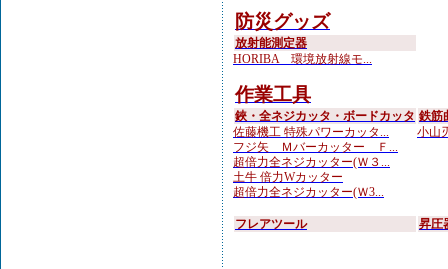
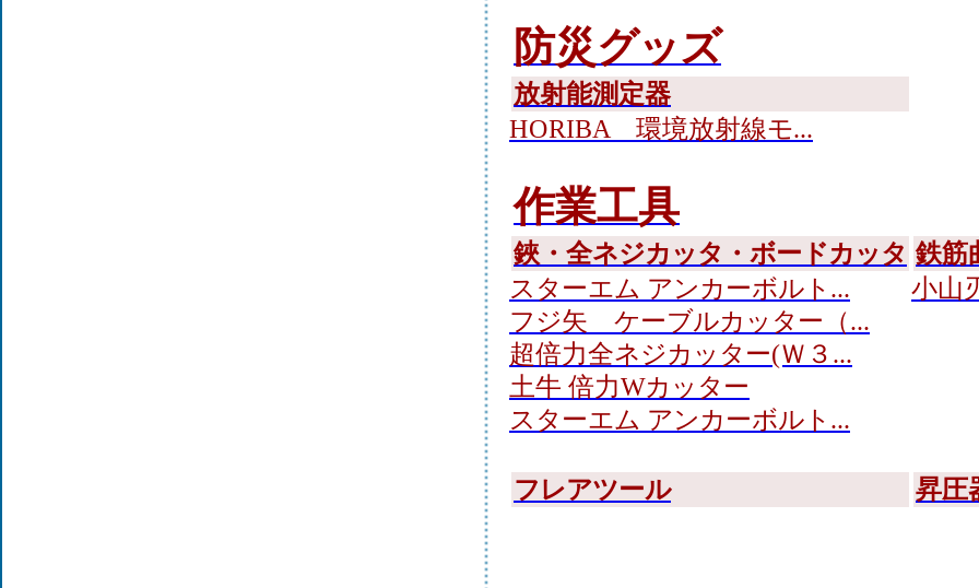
[233,125,398,154] 佐藤機工 特殊パワーカッタ... | フジ矢 Ｍバーカッター Ｆ... -> [509,273,870,337] スターエム アンカーボルト... | フジ矢 ケーブルカッター（...
[233,185,384,199] 超倍力全ネジカッター(Ｗ3... -> [509,404,850,435] スターエム アンカーボルト...

